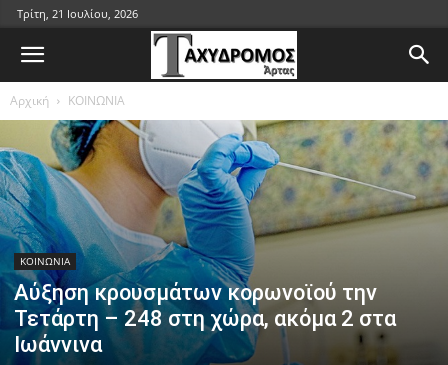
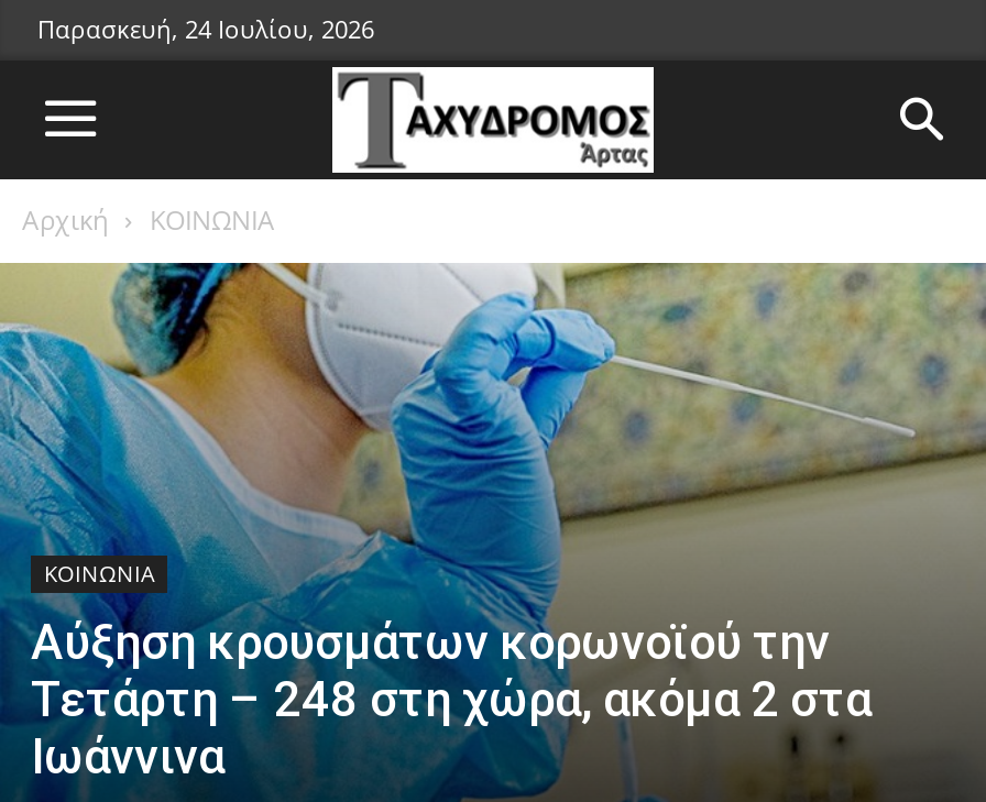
[17,6,138,21] Τρίτη, 21 Ιουλίου, 2026 -> [37,12,374,45] Παρασκευή, 24 Ιουλίου, 2026

